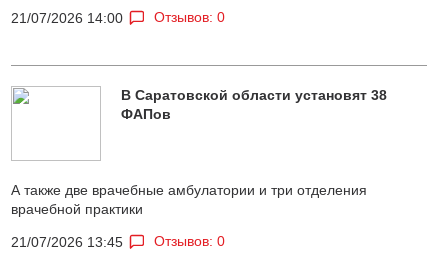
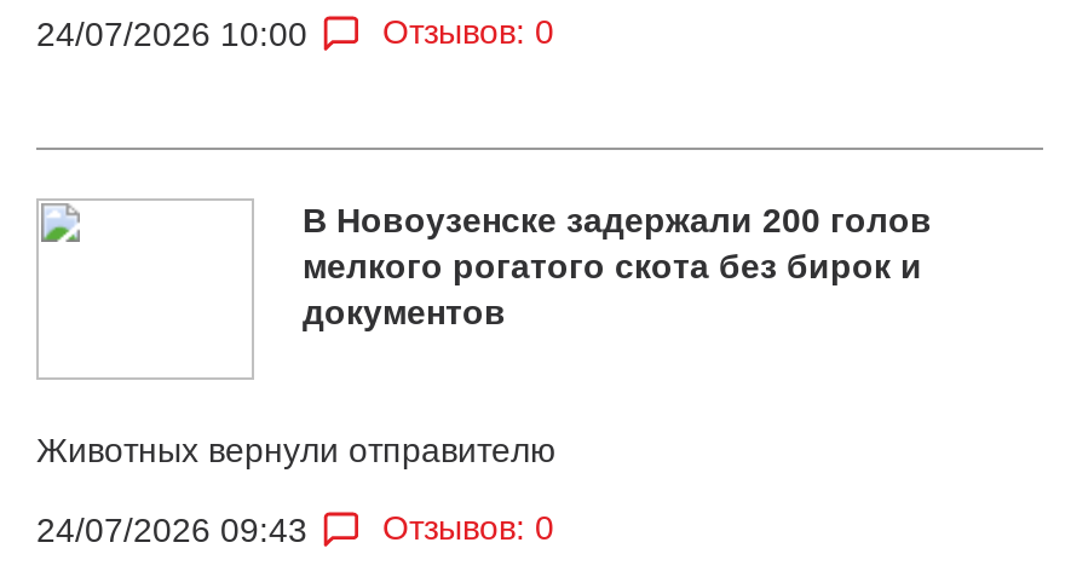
[11,9,225,26] 21/07/2026 14:00 Отзывов: 0 -> [36,11,554,52] 24/07/2026 10:00 Отзывов: 0
[121,87,387,122] В Саратовской области установят 38 | ФАПов -> [303,200,932,331] В Новоузенске задержали 200 голов | мелкого рогатого скота без бирок и | документов
[11,182,367,217] А также две врачебные амбулатории и три отделения | врачебной практики -> [36,430,557,469] Животных вернули отправителю
[11,233,225,250] 21/07/2026 13:45 Отзывов: 0 -> [36,507,554,548] 24/07/2026 09:43 Отзывов: 0

